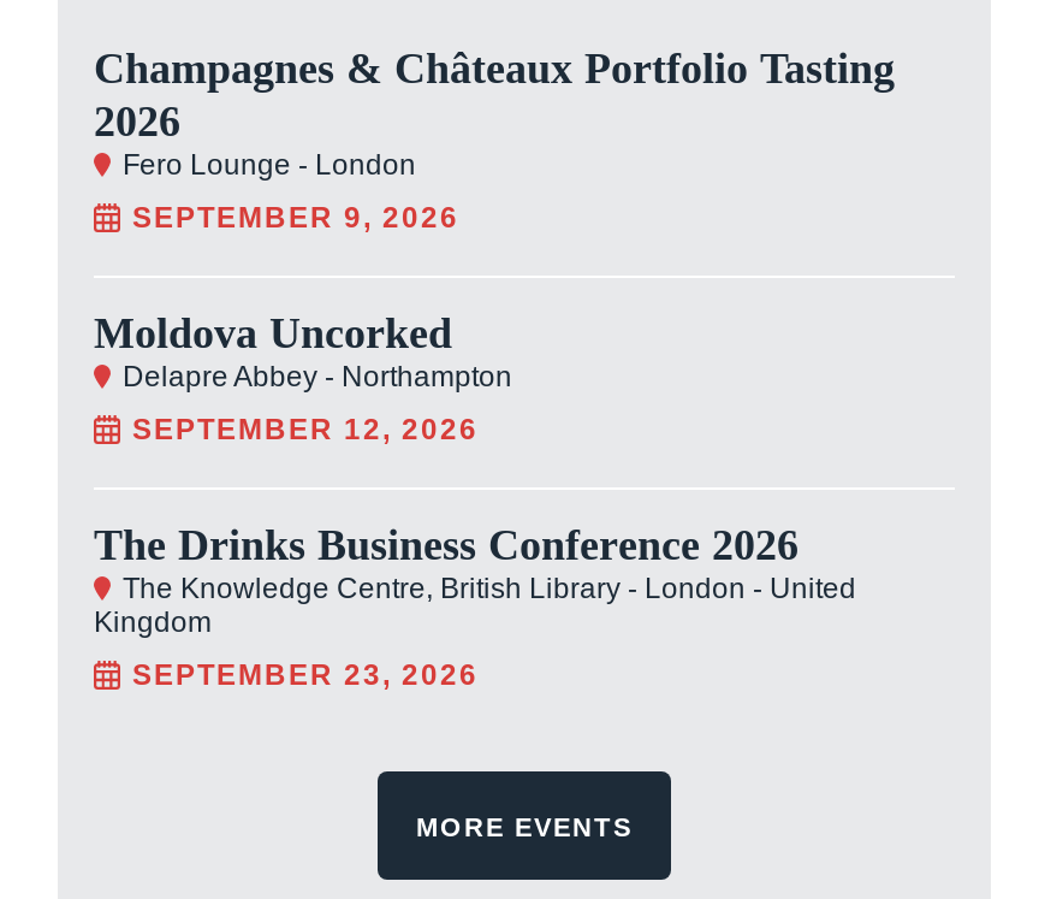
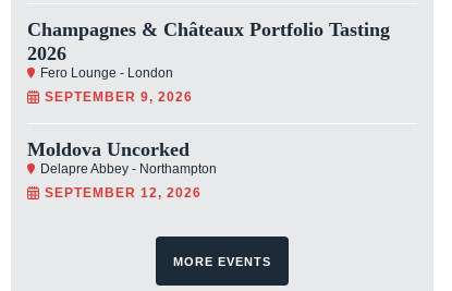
[94,522,856,693] The Drinks Business Conference 2026 | The Knowledge Centre, British Library - London - United | Kingdom | SEPTEMBER 23, 2026 -> none

